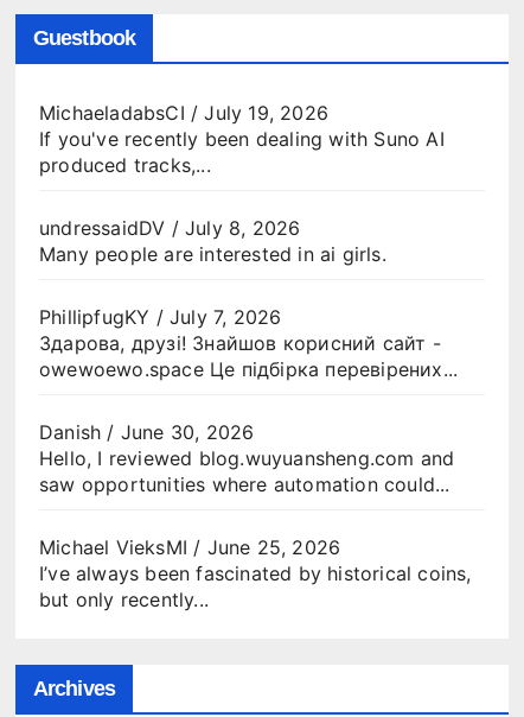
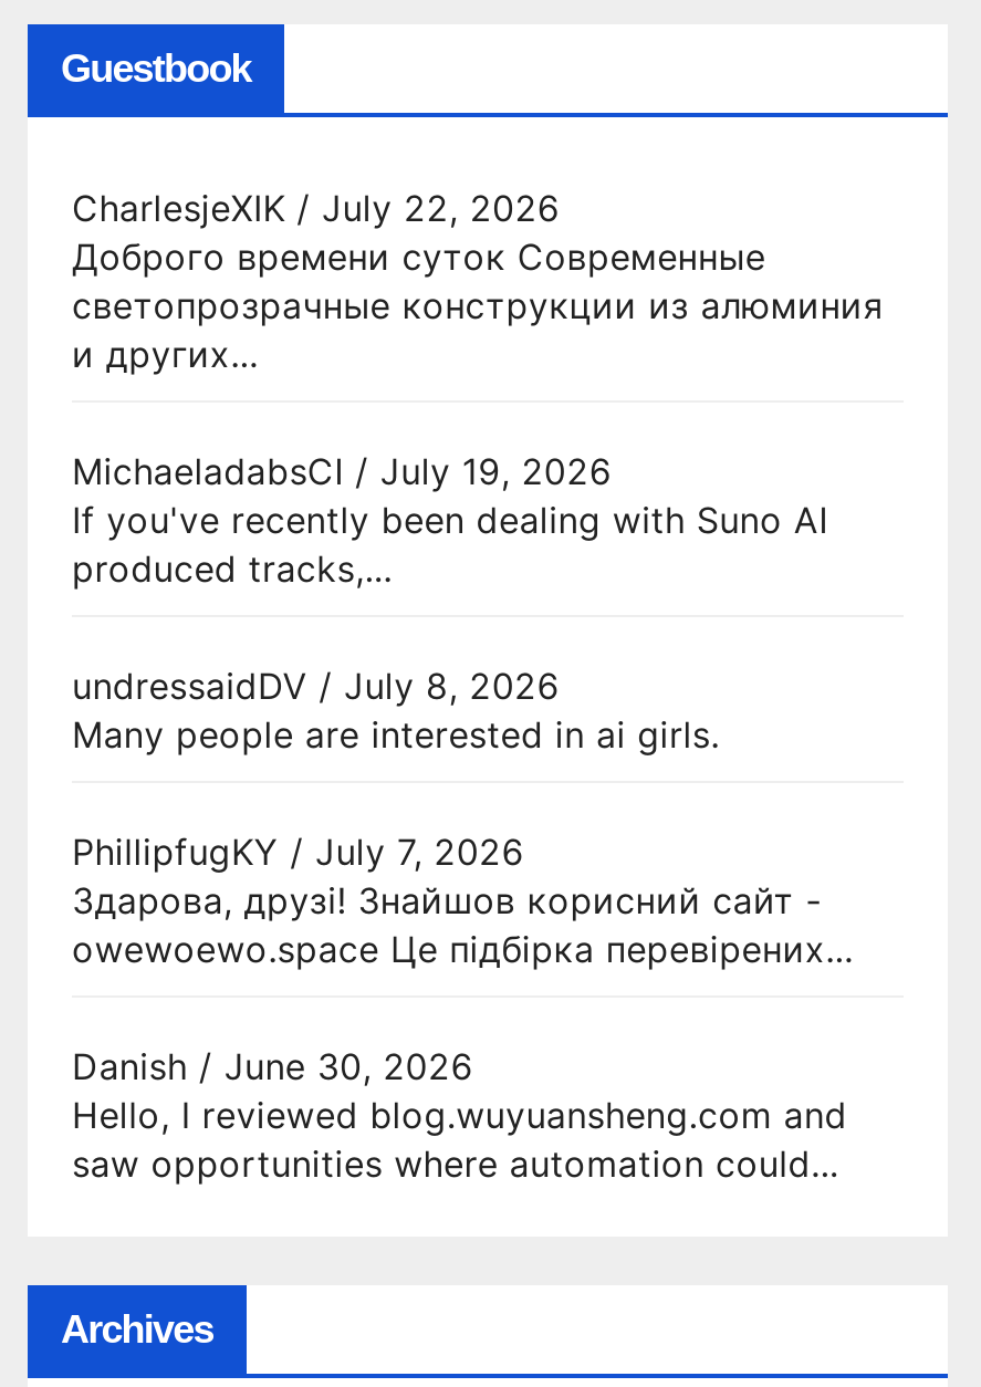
none -> [72,185,883,375] CharlesjeXIK / July 22, 2026 | Доброго времени суток Современные | светопрозрачные конструкции из алюминия | и других...
moved [39,100,458,496] -> [72,448,853,1185]: MichaeladabsCI / July 19, 2026 | If you've recently been dealing with Suno AI | produced tracks,... | ... | Hello, I reviewed blog.wuyuansheng.com and | saw opportunities where automation could...
[39,535,471,611] Michael VieksMI / June 25, 2026 | I’ve always been fascinated by historical coins, | but only recently... -> none

